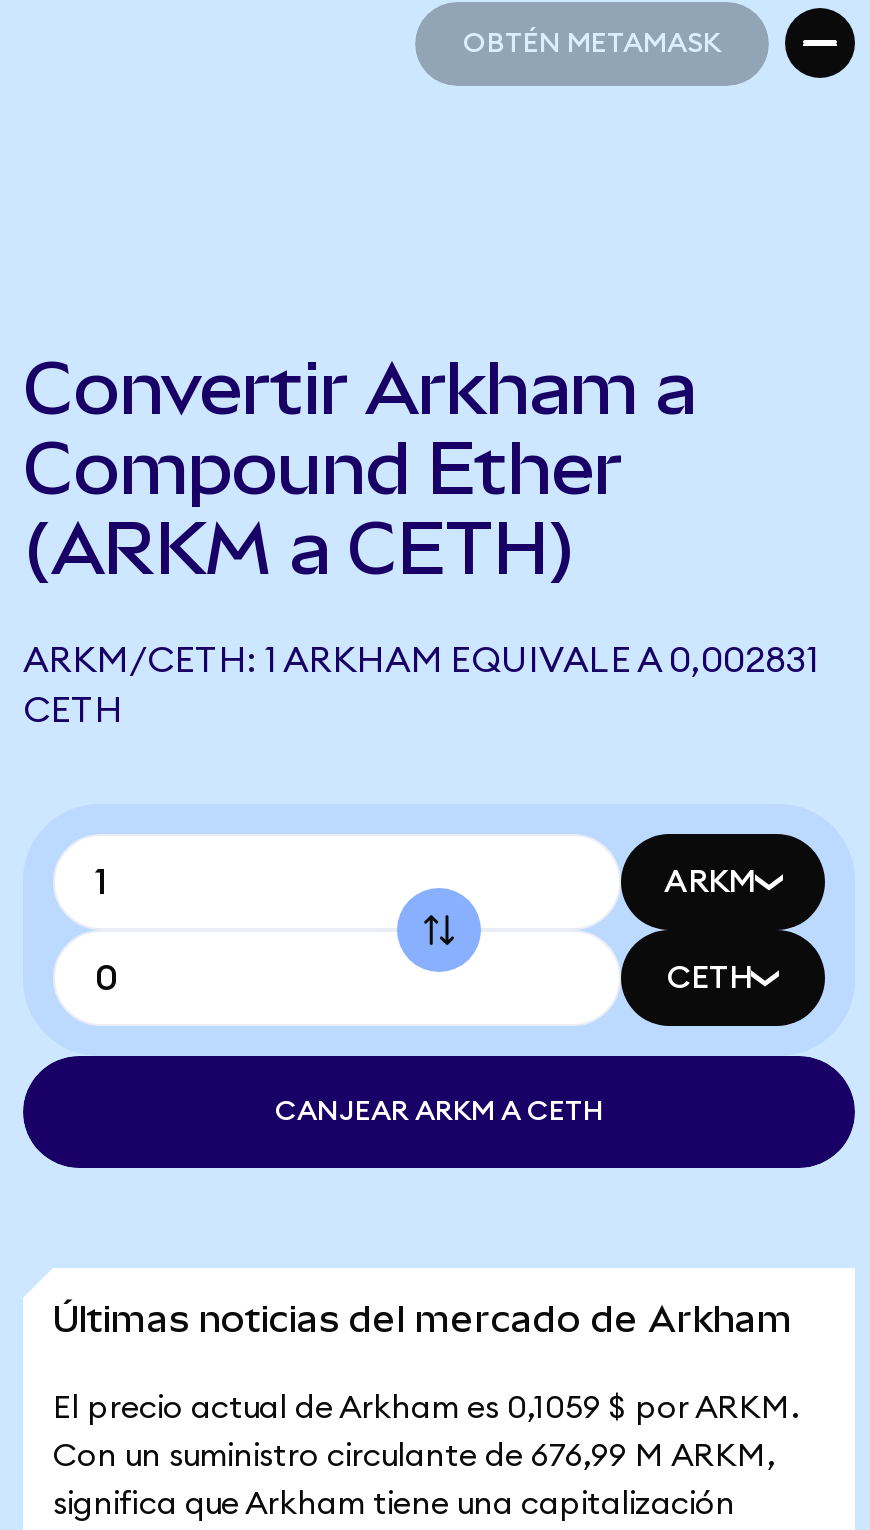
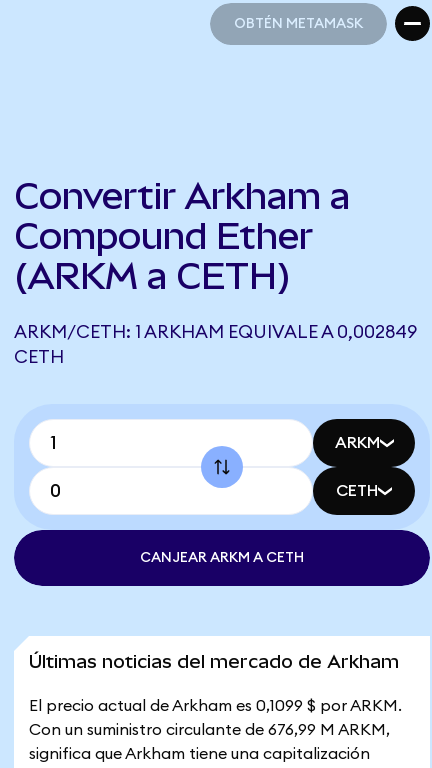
[23,642,819,678] ARKM/CETH: 1 ARKHAM EQUIVALE A 0,002831 -> [14,323,417,341] ARKM/CETH: 1 ARKHAM EQUIVALE A 0,002849
[53,1392,799,1424] El precio actual de Arkham es 0,1059 $ por ARKM. -> [29,698,402,714] El precio actual de Arkham es 0,1099 $ por ARKM.

